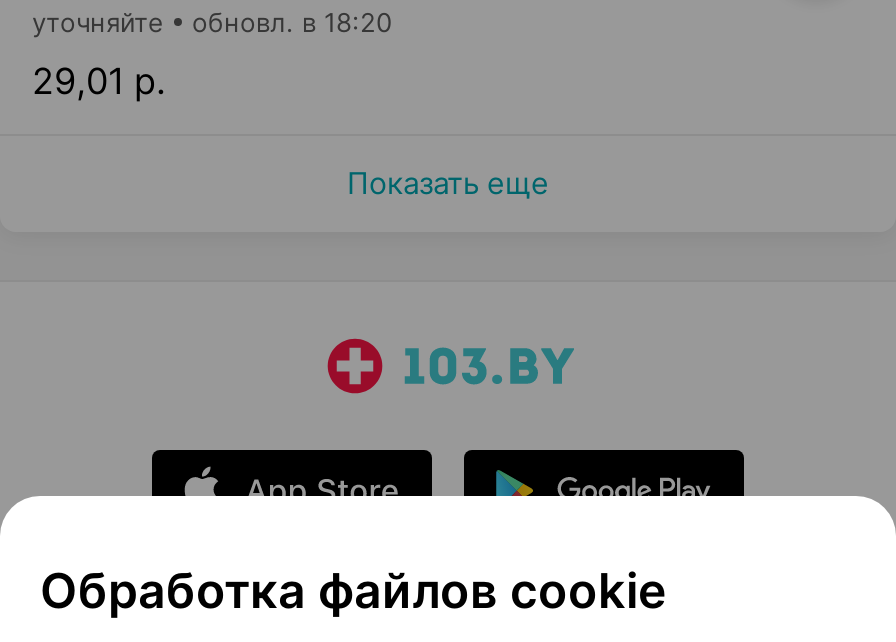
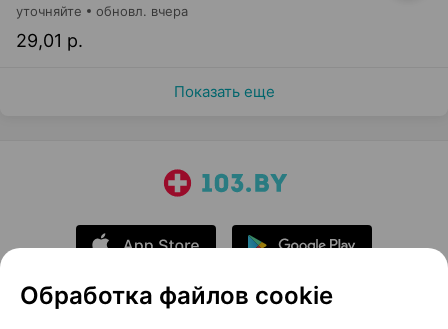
[192,6,392,38] обновл. в 18:20 -> [96,3,188,19] обновл. вчера

